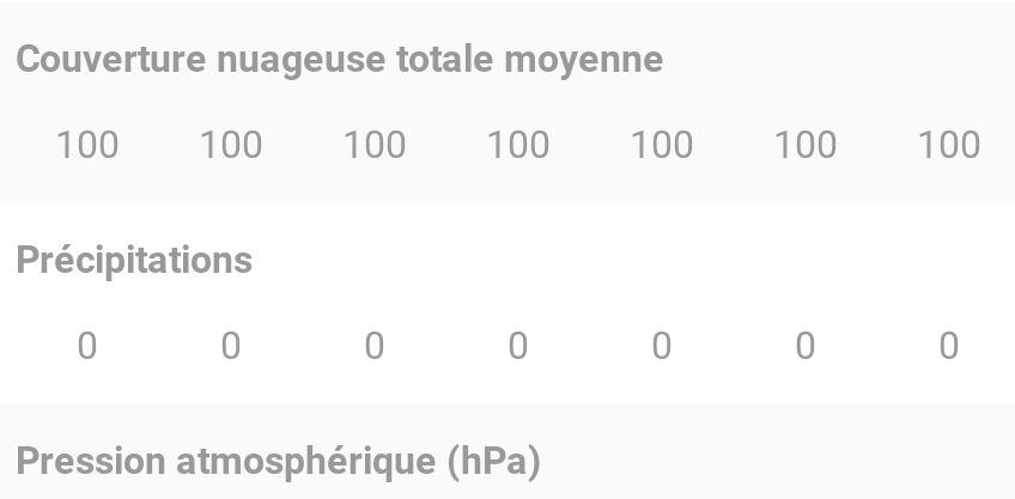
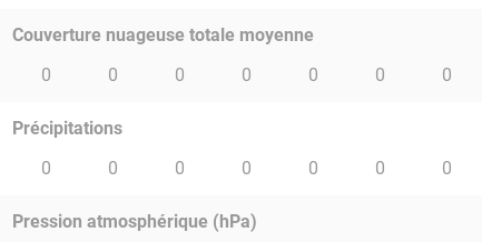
[55,122,120,168] 100 -> [41,64,51,85] 0
[199,122,263,168] 100 -> [107,64,117,85] 0
[342,122,407,168] 100 -> [174,64,184,85] 0
[486,122,551,168] 100 -> [241,64,251,85] 0
[630,122,694,168] 100 -> [308,64,318,85] 0
[773,122,838,168] 100 -> [375,64,385,85] 0
[917,122,981,168] 100 -> [441,64,451,85] 0

